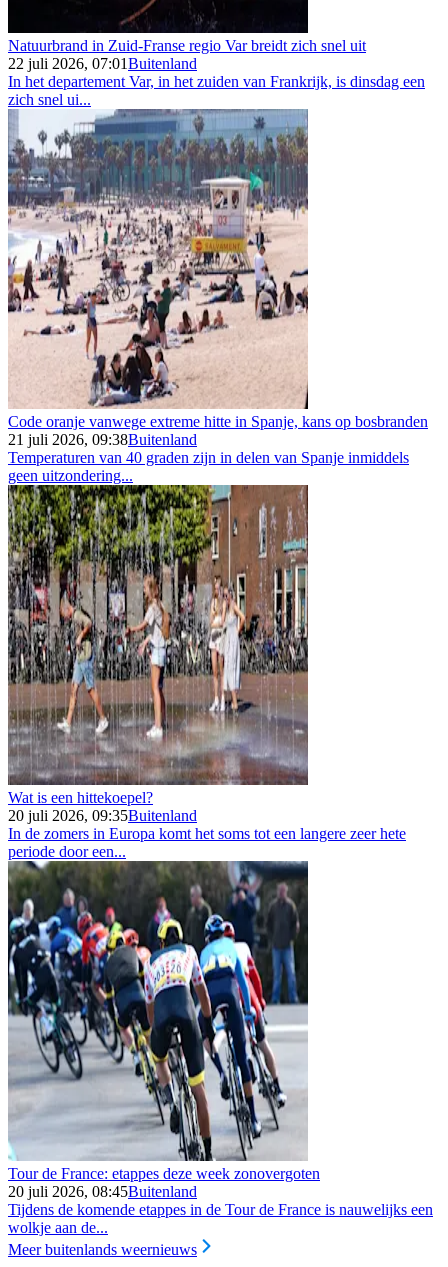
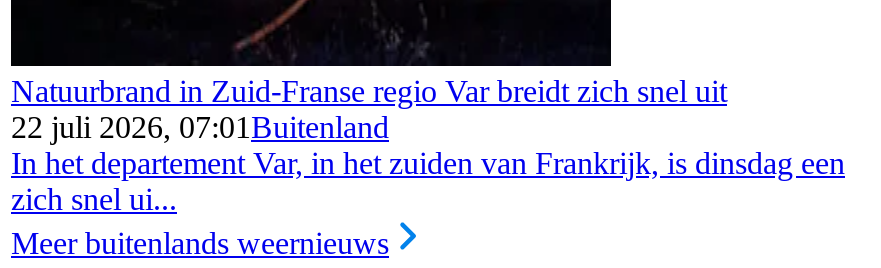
[7,108,428,484] [image] | Code oranje vanwege extreme hitte in Spanje, kans op bosbranden | 21 juli 2026, 09:38Buitenland | Temperaturen van 40 graden zijn in delen van Spanje inmiddels | geen uitzondering... -> none
[7,484,406,860] [image] | Wat is een hittekoepel? | 20 juli 2026, 09:35Buitenland | In de zomers in Europa komt het soms tot een langere zeer hete | periode door een... -> none
[7,860,433,1236] [image] | Tour de France: etappes deze week zonovergoten | 20 juli 2026, 08:45Buitenland | Tijdens de komende etappes in de Tour de France is nauwelijks een | wolkje aan de... -> none

